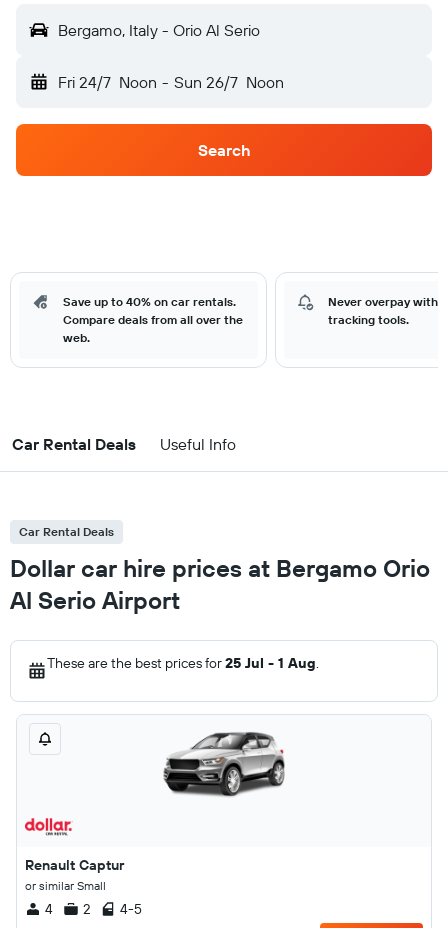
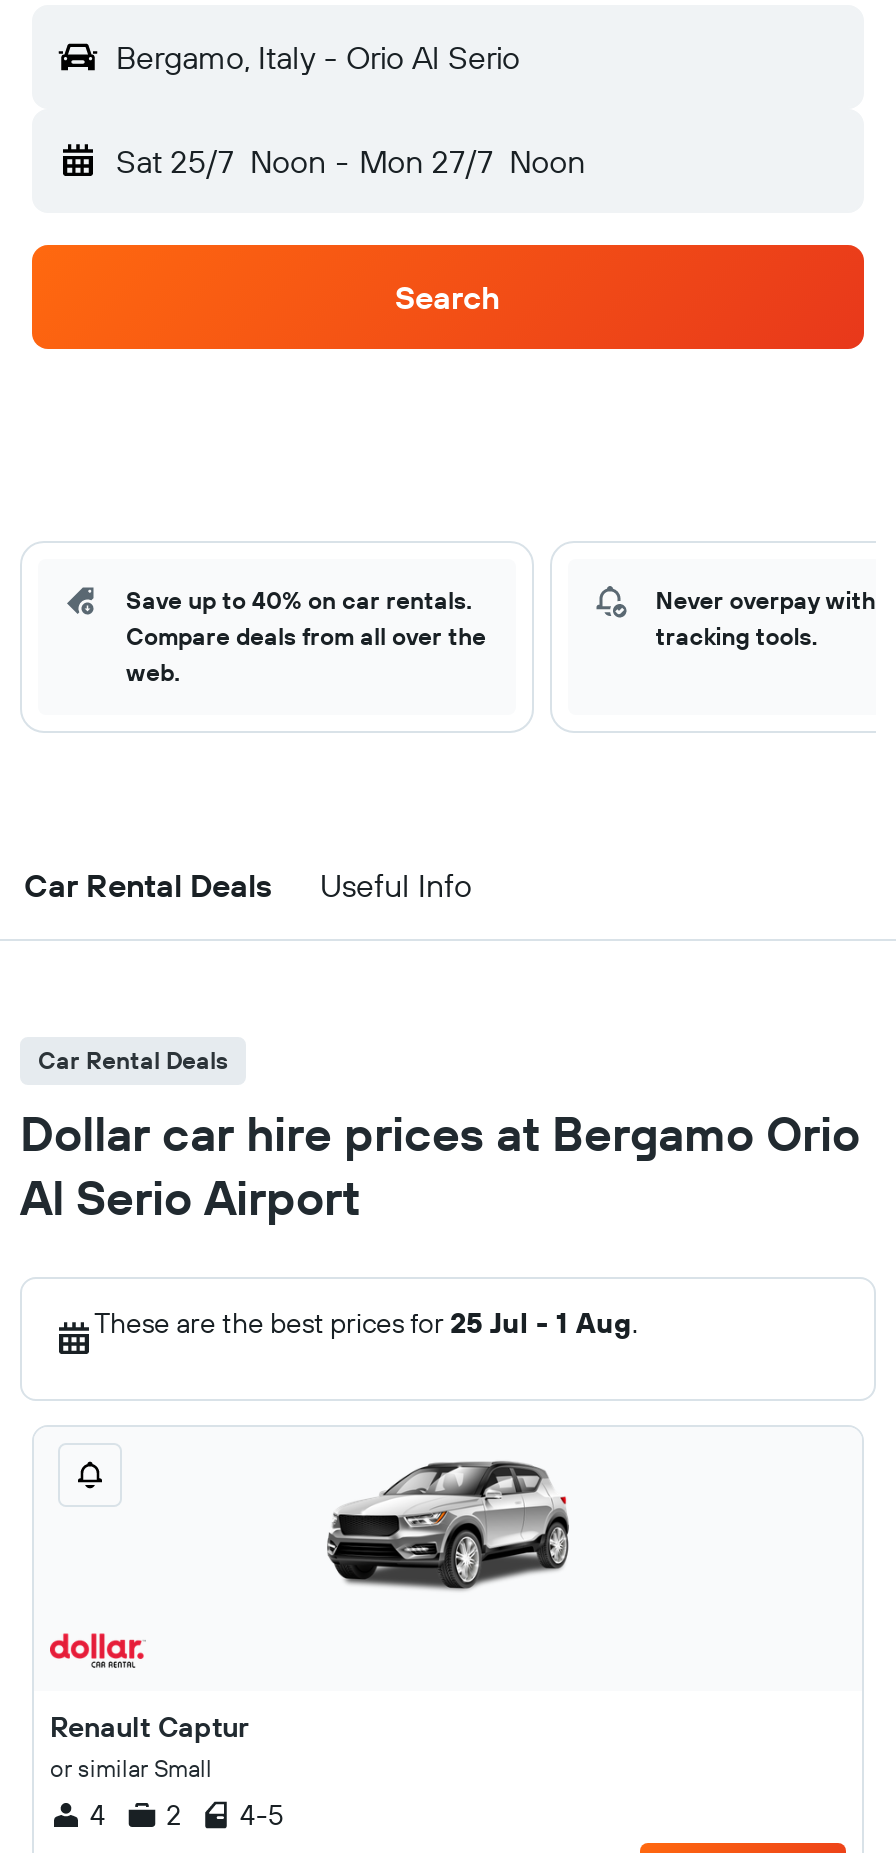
[58,72,284,92] Fri 24/7 Noon - Sun 26/7 Noon -> [116,141,585,181] Sat 25/7 Noon - Mon 27/7 Noon

